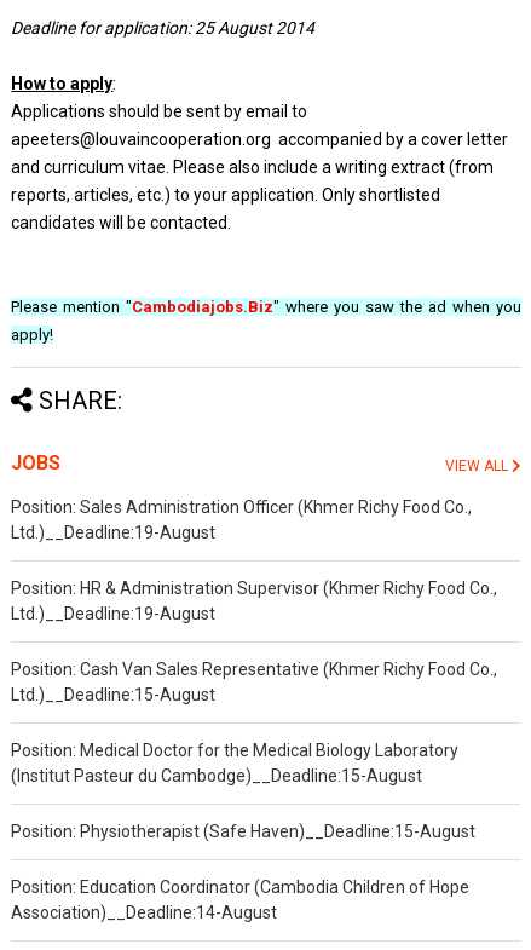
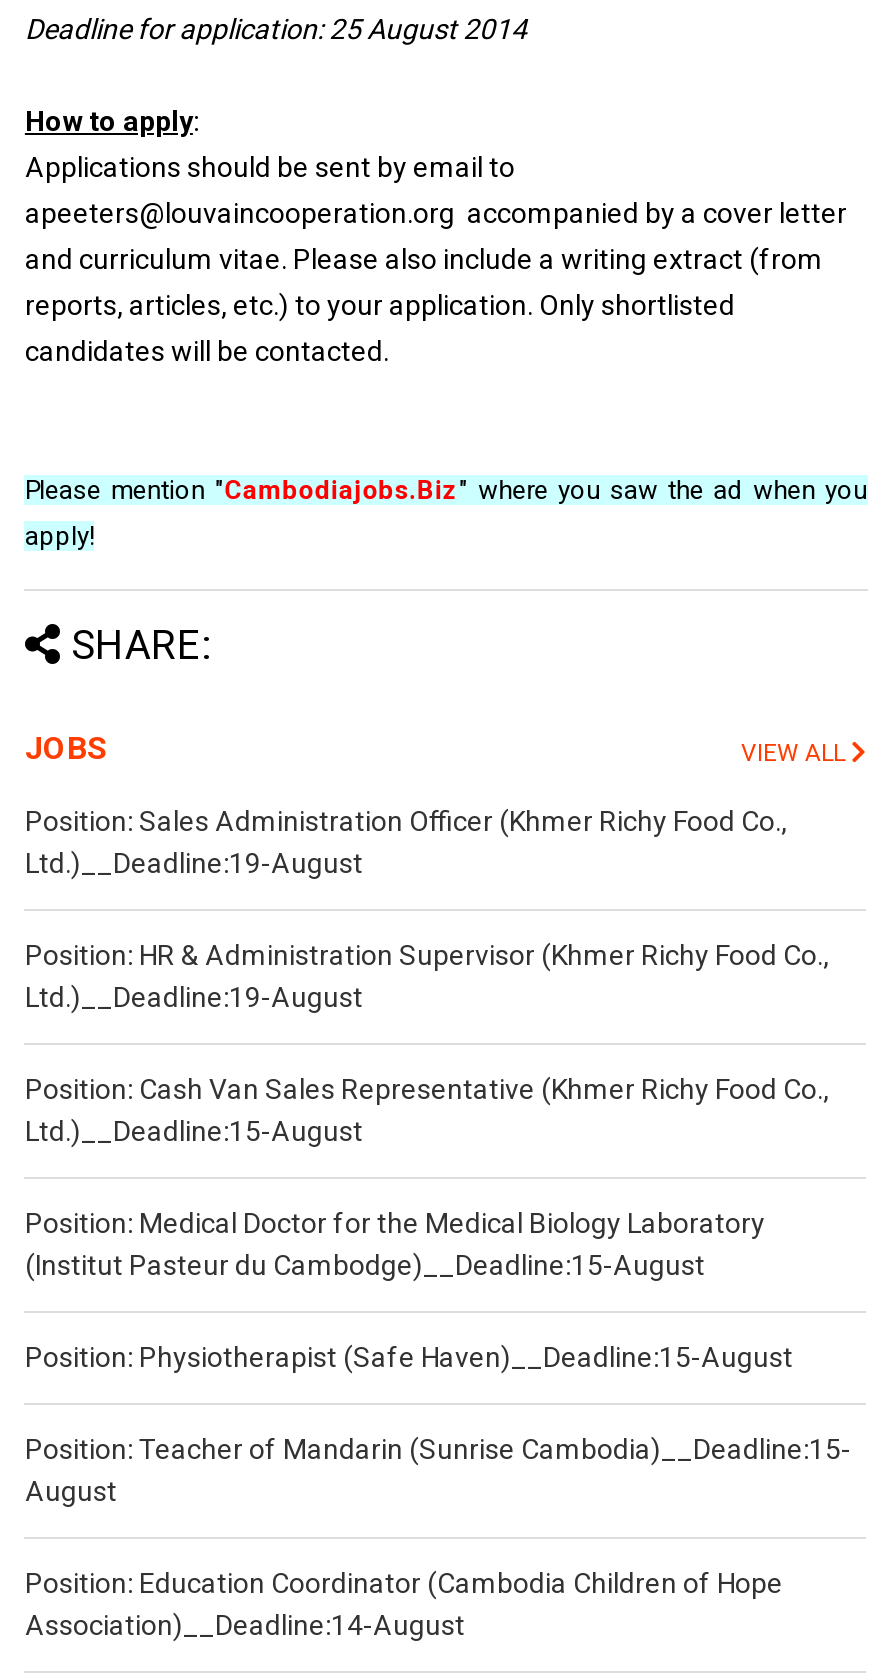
none -> [25,1433,851,1507] Position: Teacher of Mandarin (Sunrise Cambodia)__Deadline:15- | August

